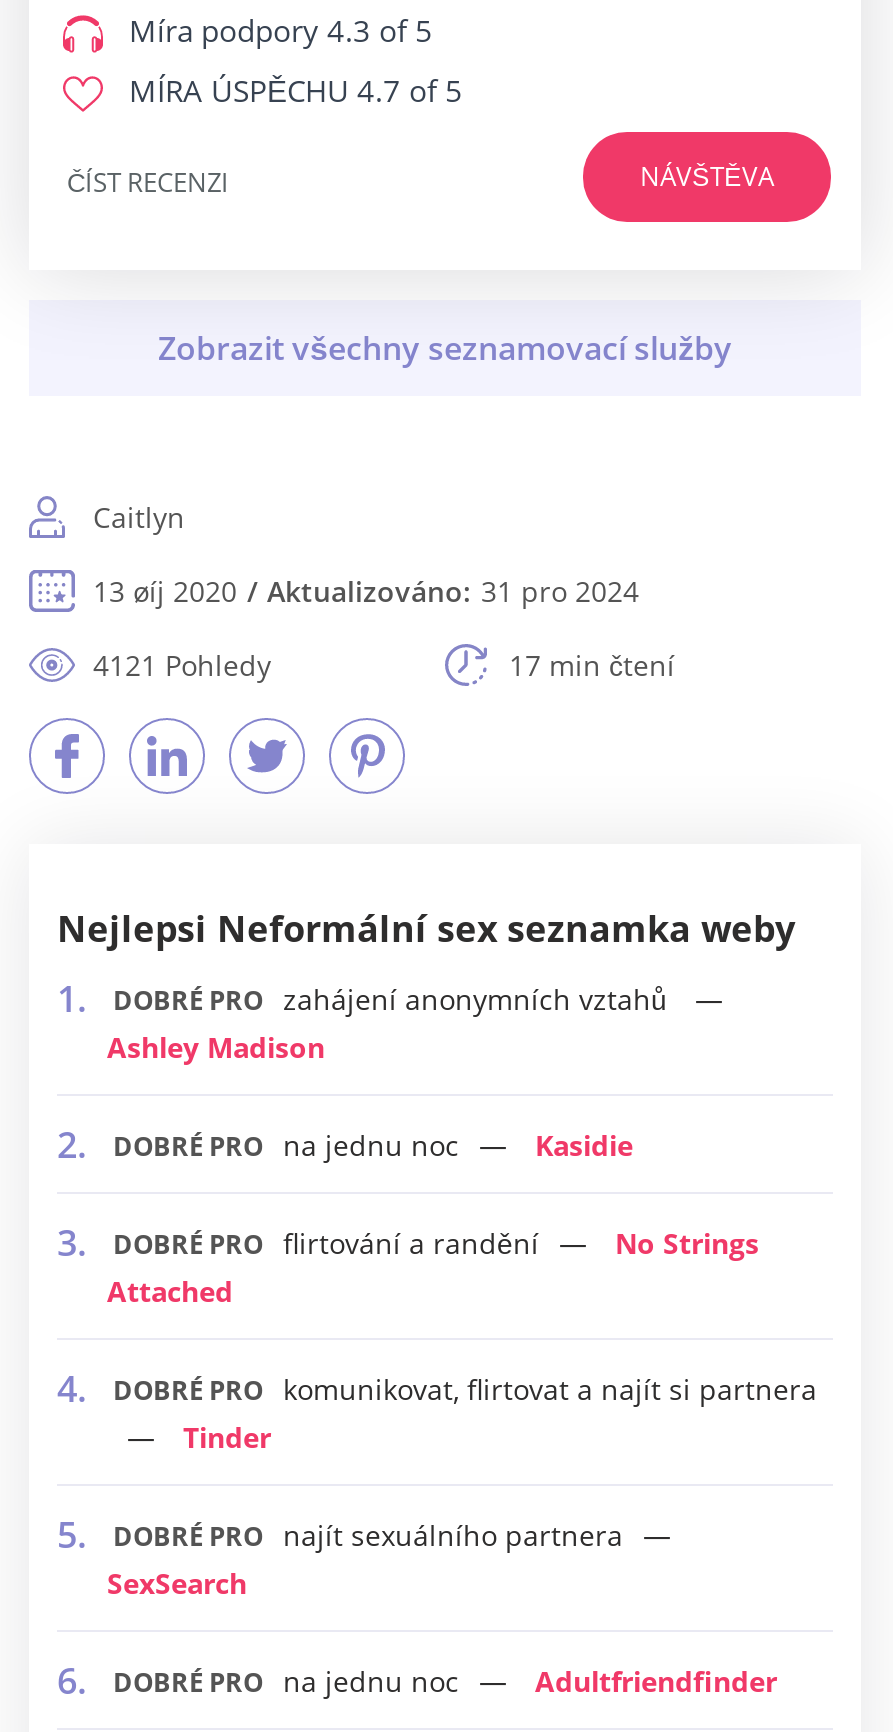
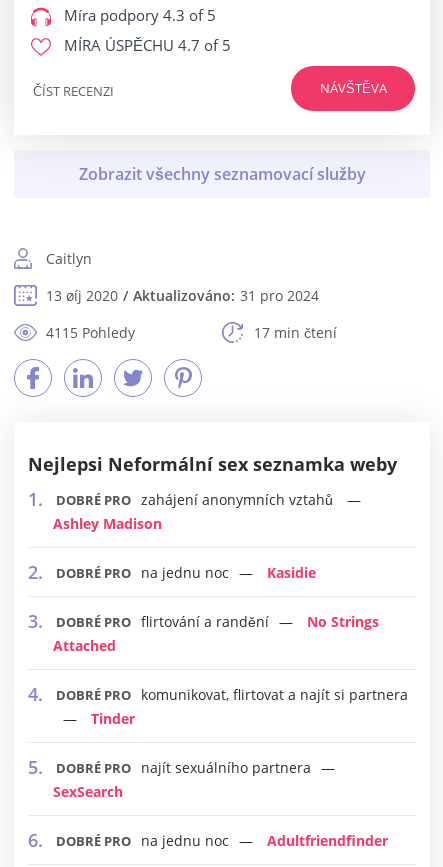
[93,646,271,684] 4121 Pohledy -> [46,323,135,342] 4115 Pohledy

